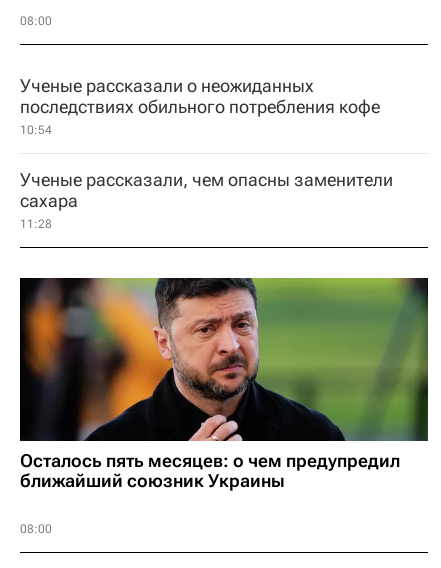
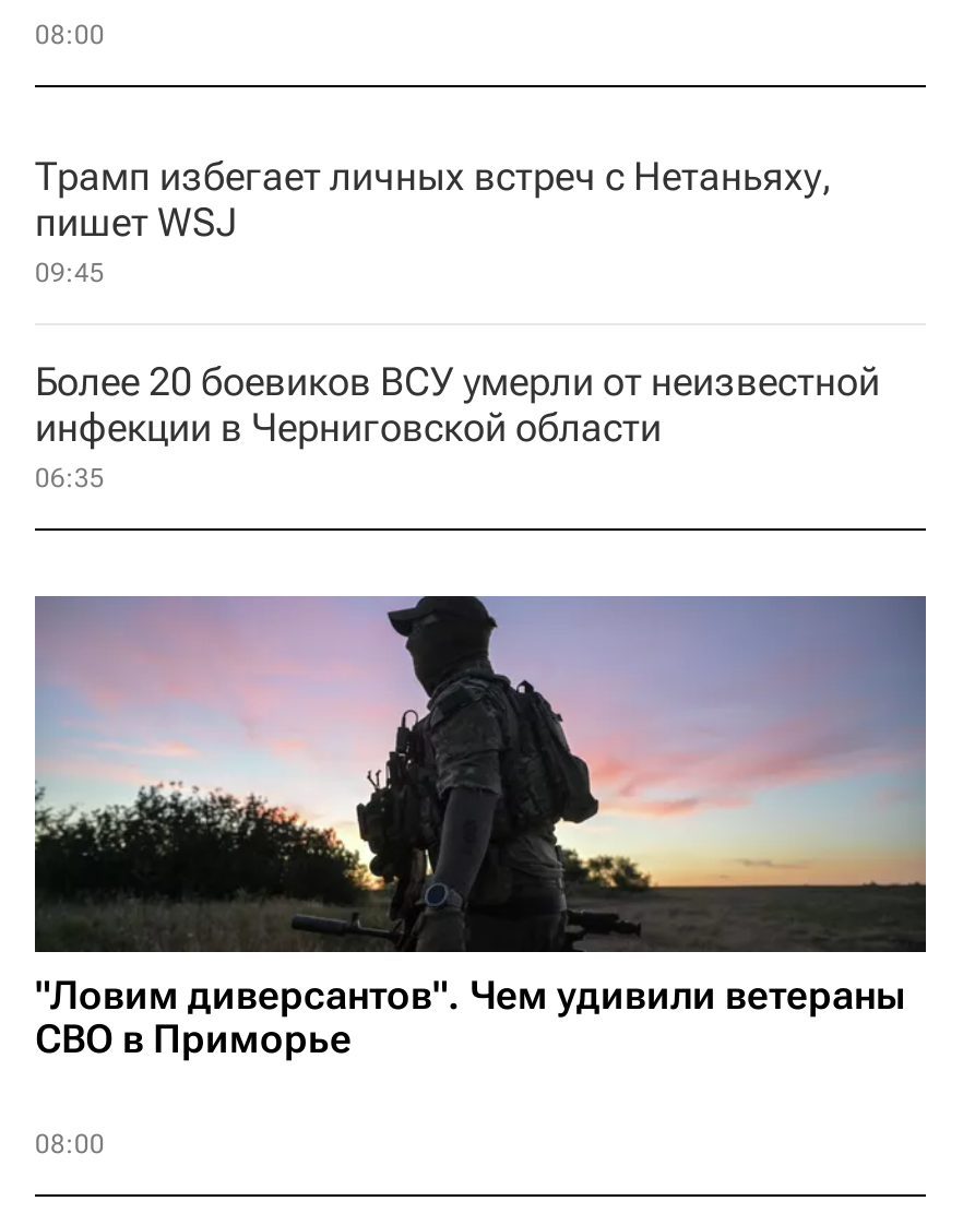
[20,75,380,137] Ученые рассказали о неожиданных | последствиях обильного потребления кофе | 10:54 -> [35,153,832,288] Трамп избегает личных встреч с Нетаньяху, | пишет WSJ | 09:45
[20,169,393,231] Ученые рассказали, чем опасны заменители | сахара | 11:28 -> [35,358,880,493] Более 20 боевиков ВСУ умерли от неизвестной | инфекции в Черниговской области | 06:35
[20,277,429,491] [image] | Осталось пять месяцев: о чем предупредил | ближайший союзник Украины -> [33,594,928,1061] [image] | "Ловим диверсантов". Чем удивили ветераны | СВО в Приморье

